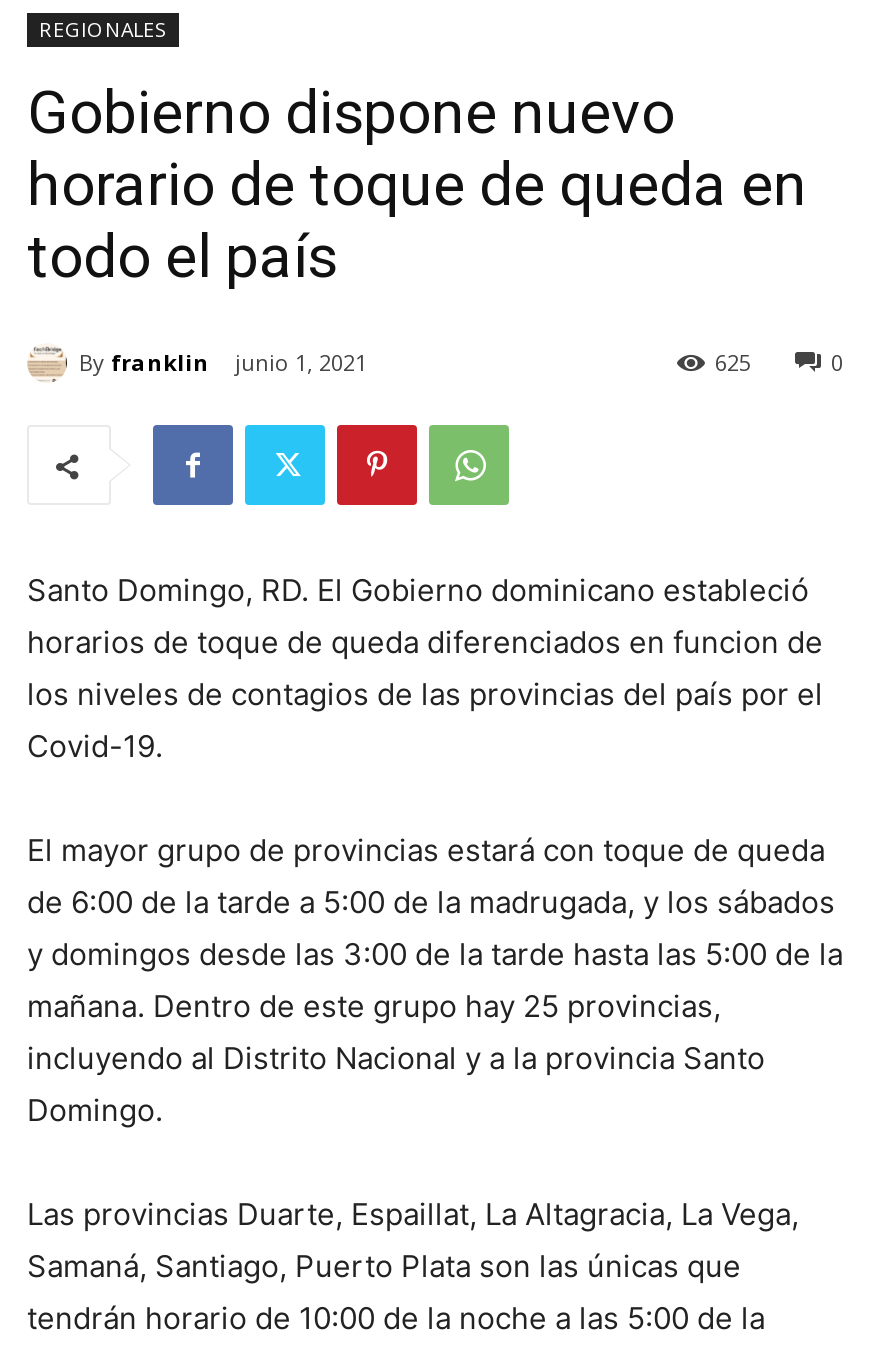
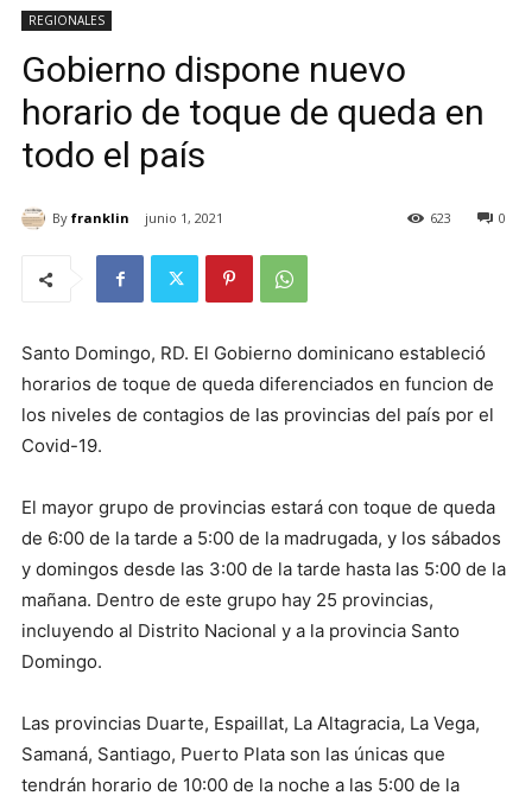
[715,347,751,377] 625 -> [430,209,451,227] 623

